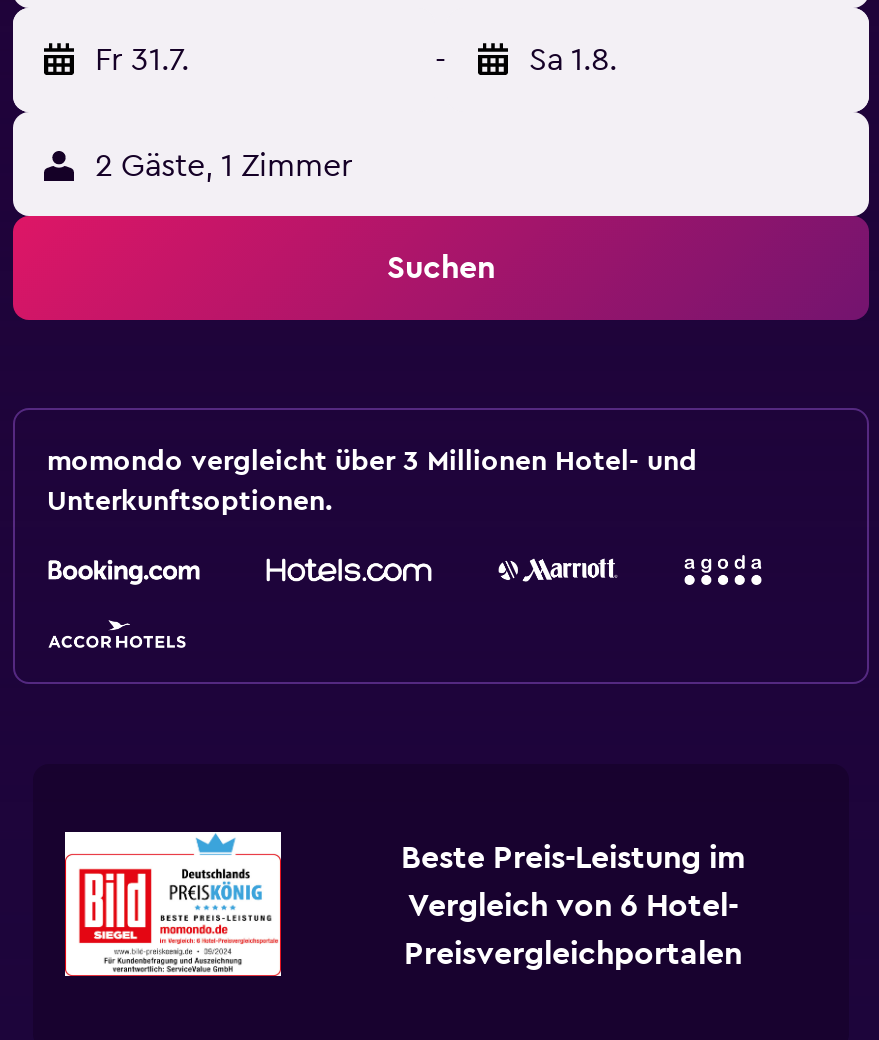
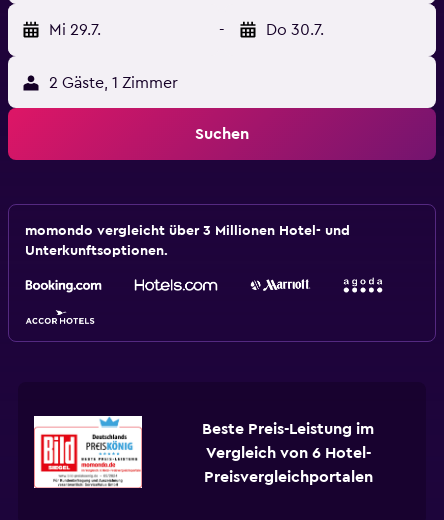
[95,44,189,76] Fr 31.7. -> [49,22,101,38] Mi 29.7.
[529,44,617,76] Sa 1.8. -> [266,22,324,38] Do 30.7.

